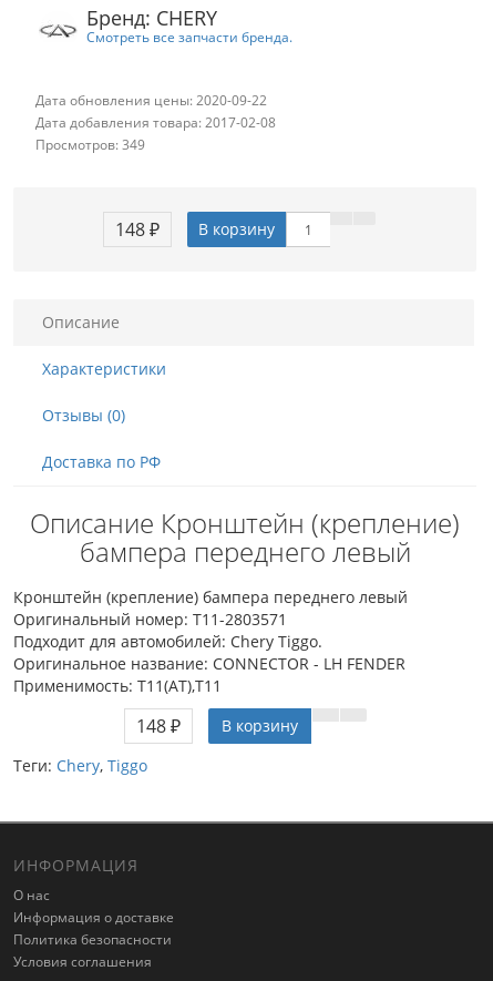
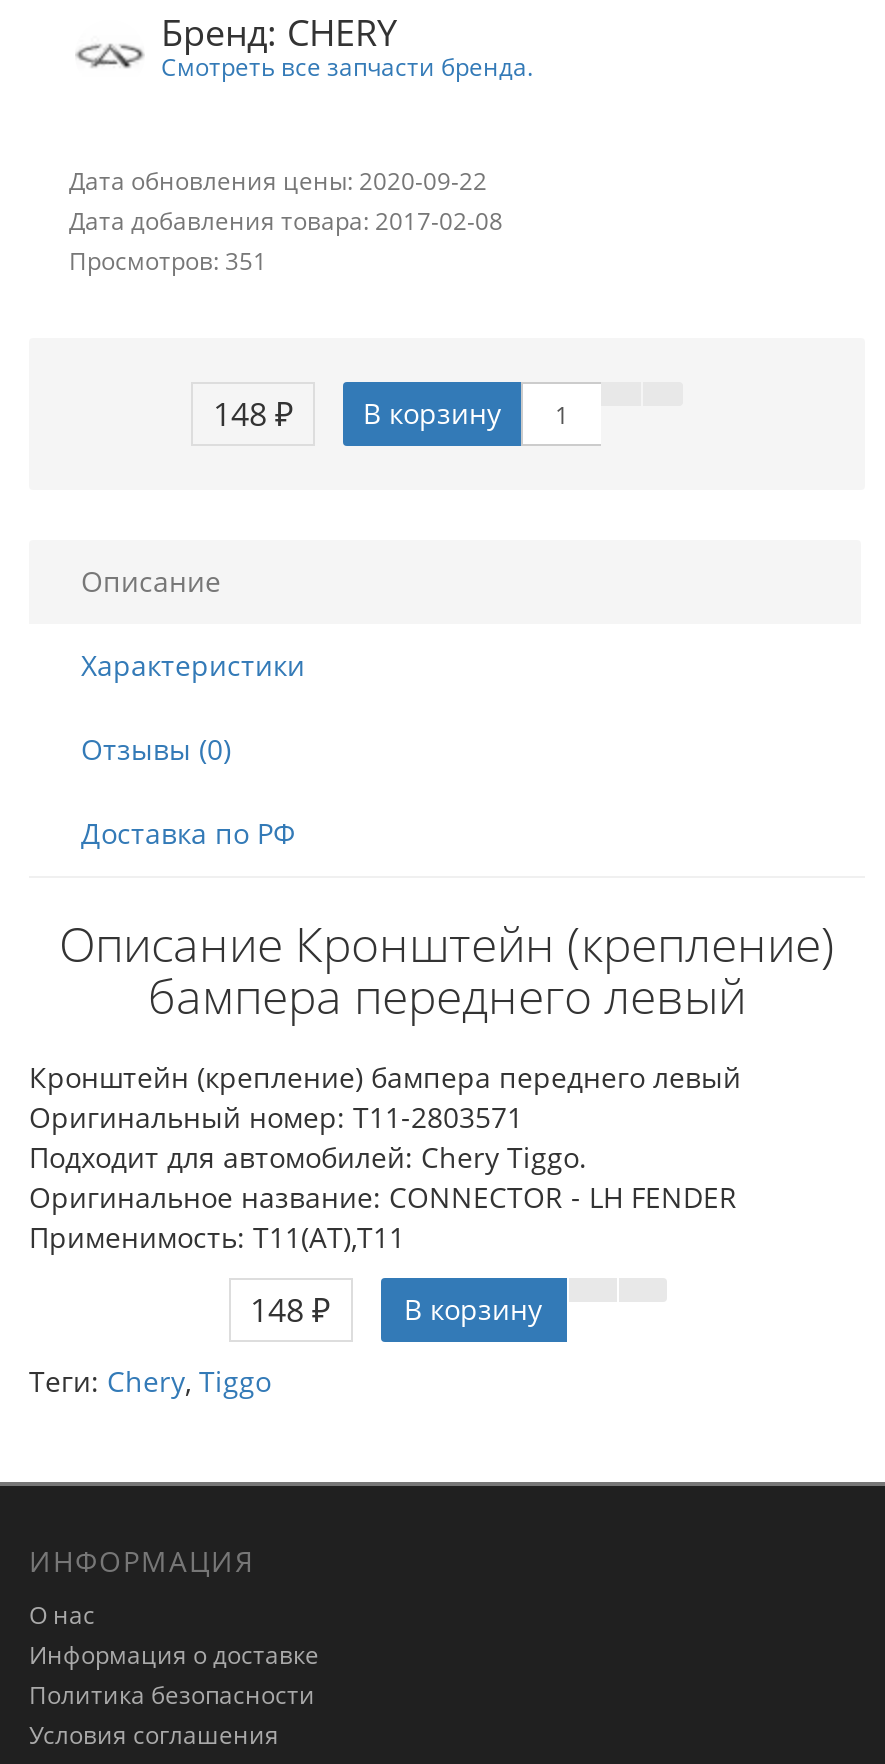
[35,135,145,153] Просмотров: 349 -> [69,244,267,276] Просмотров: 351

